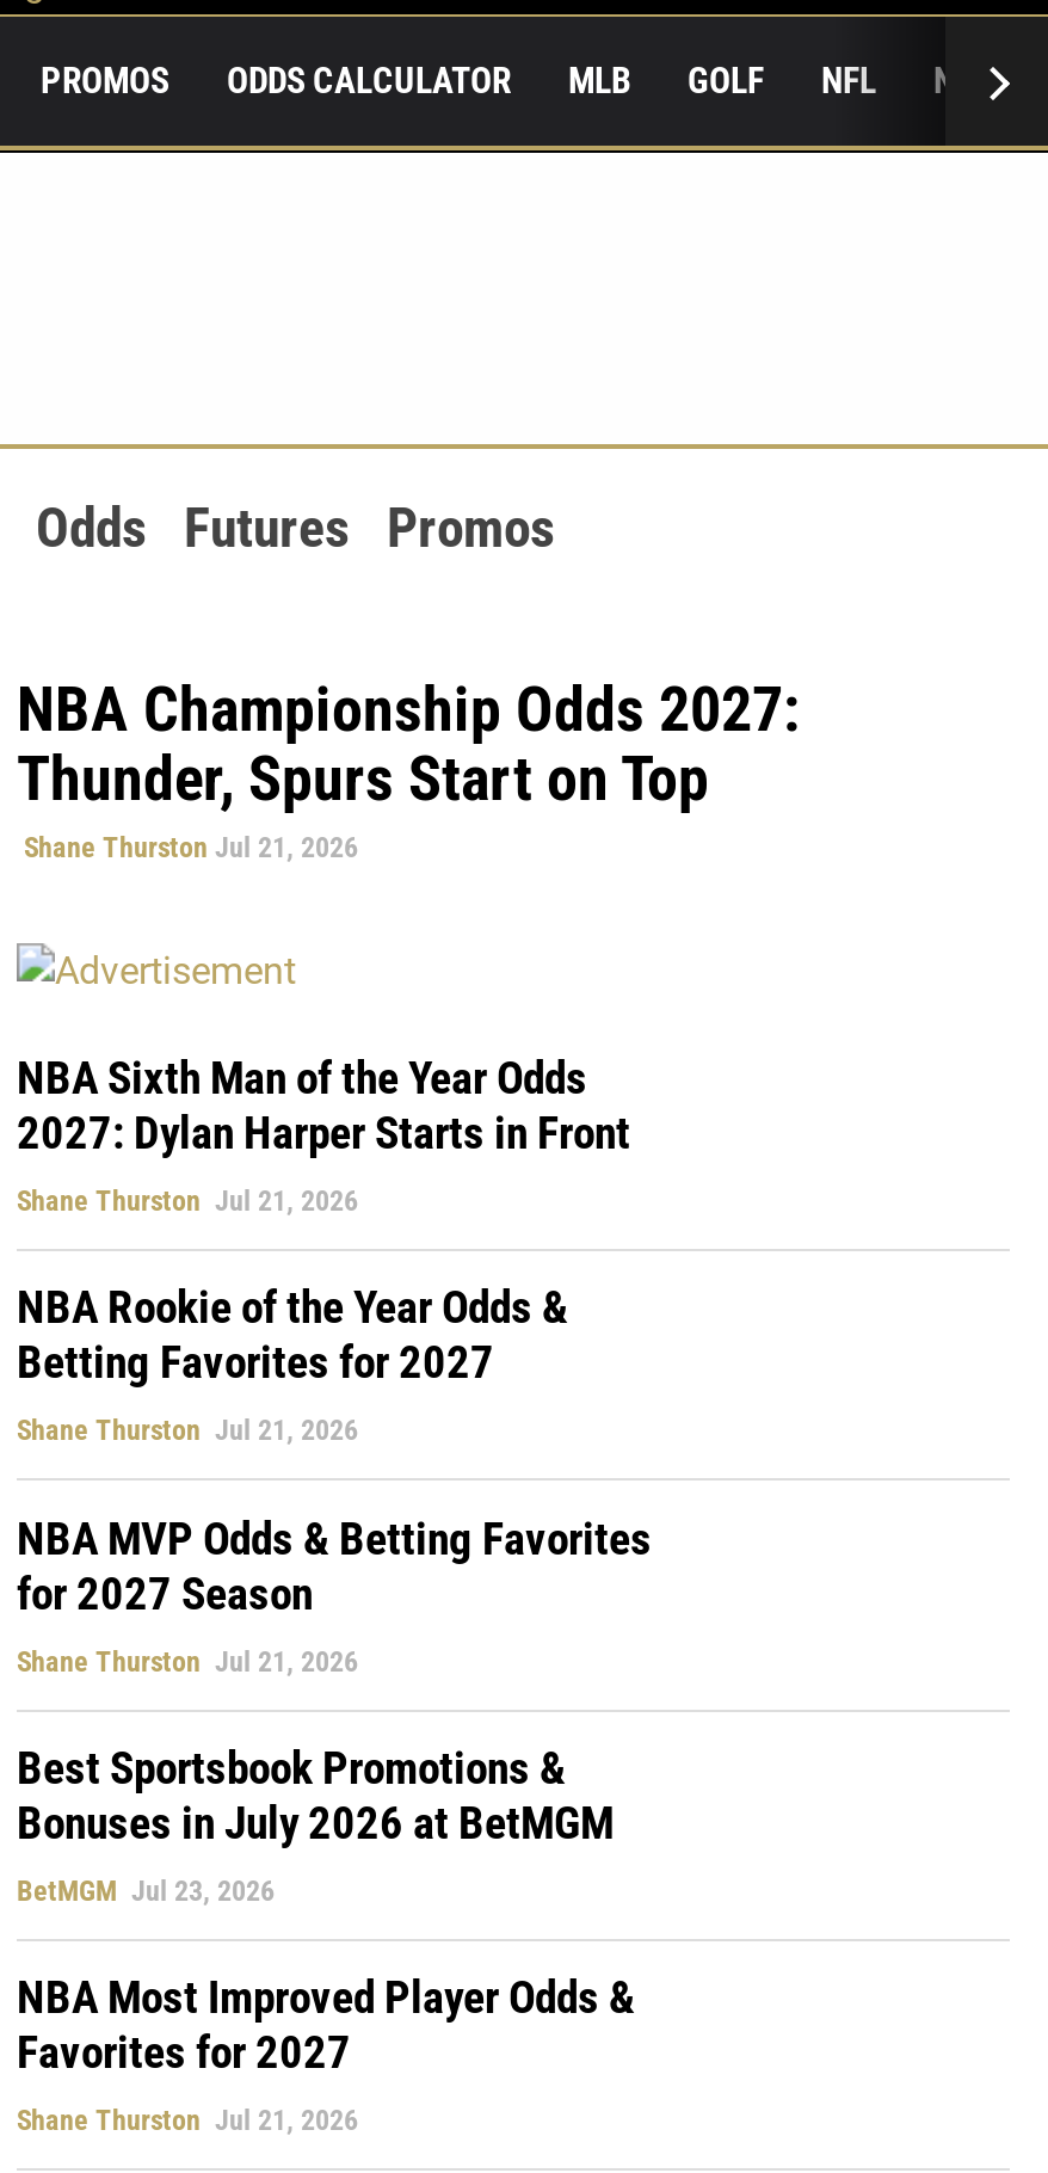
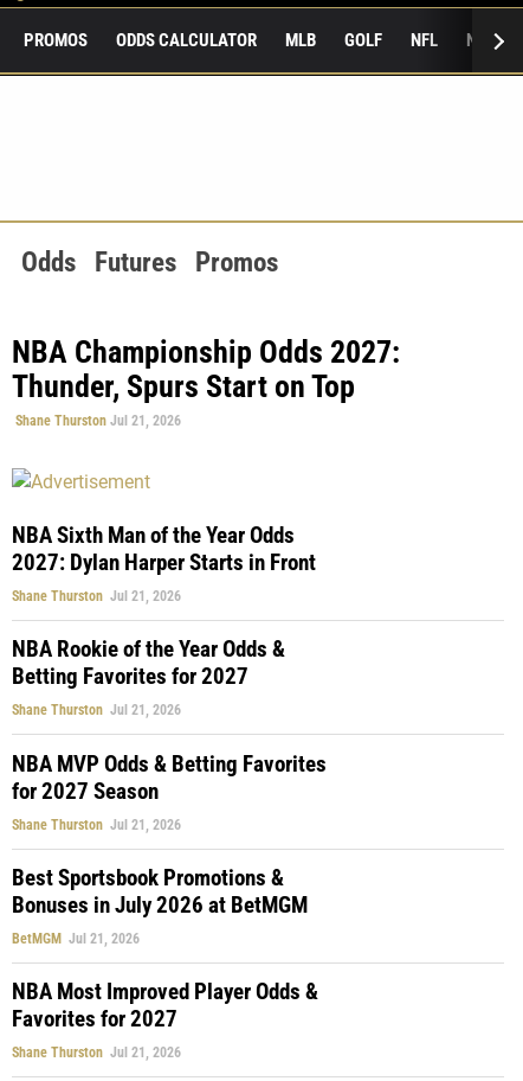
[17,1874,275,1908] BetMGM Jul 23, 2026 -> [12,930,140,947] BetMGM Jul 21, 2026

